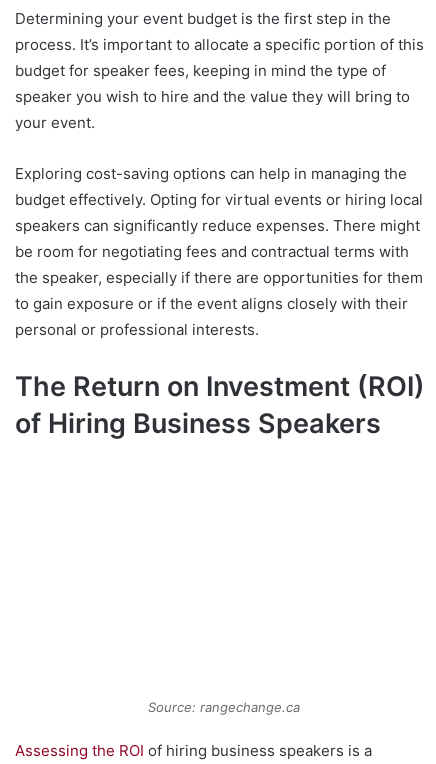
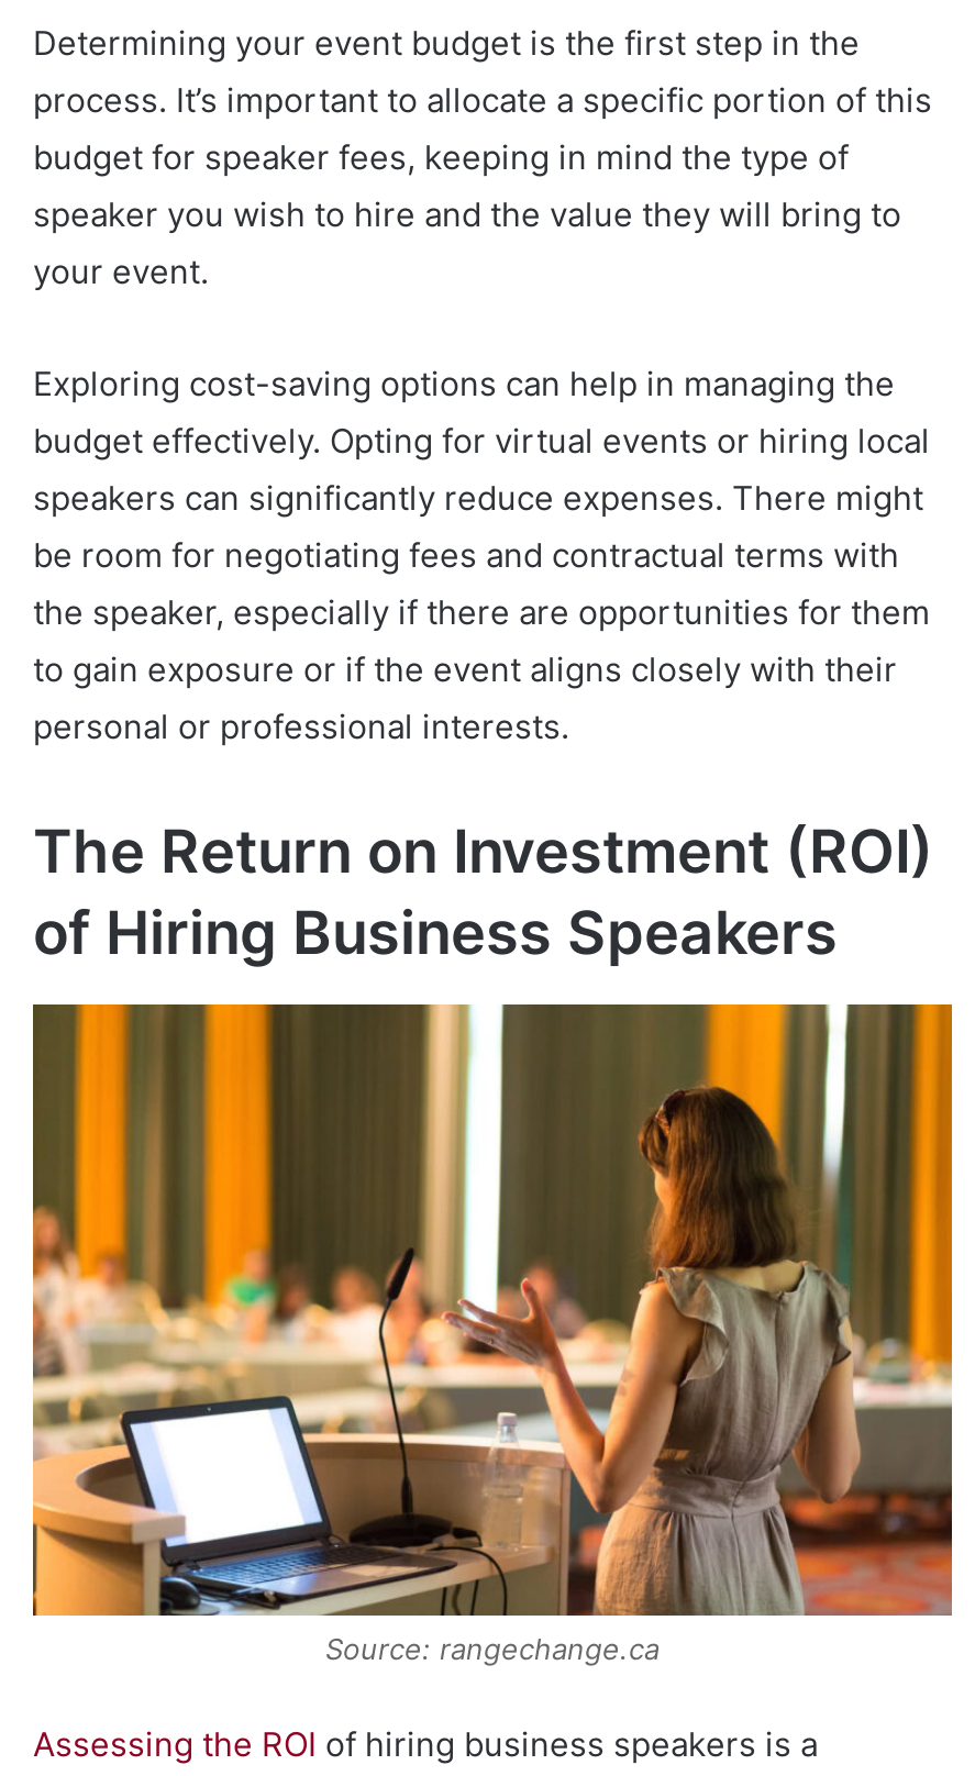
none -> [31,1002,954,1618] [image]

